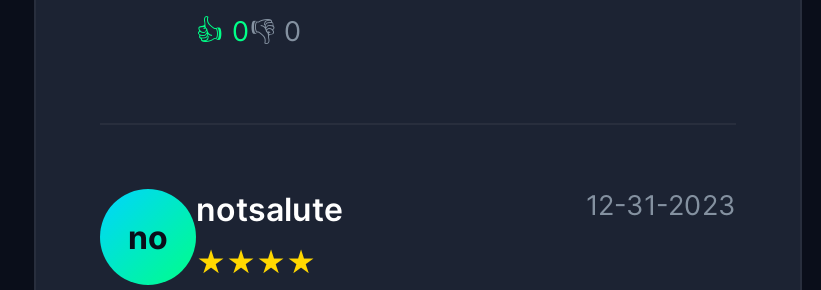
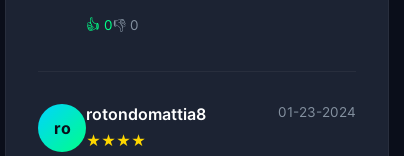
[196,189,736,229] notsalute | 12-31-2023 -> [86,104,356,124] rotondomattia8 | 01-23-2024
[128,217,168,257] no -> [53,118,70,138] ro

